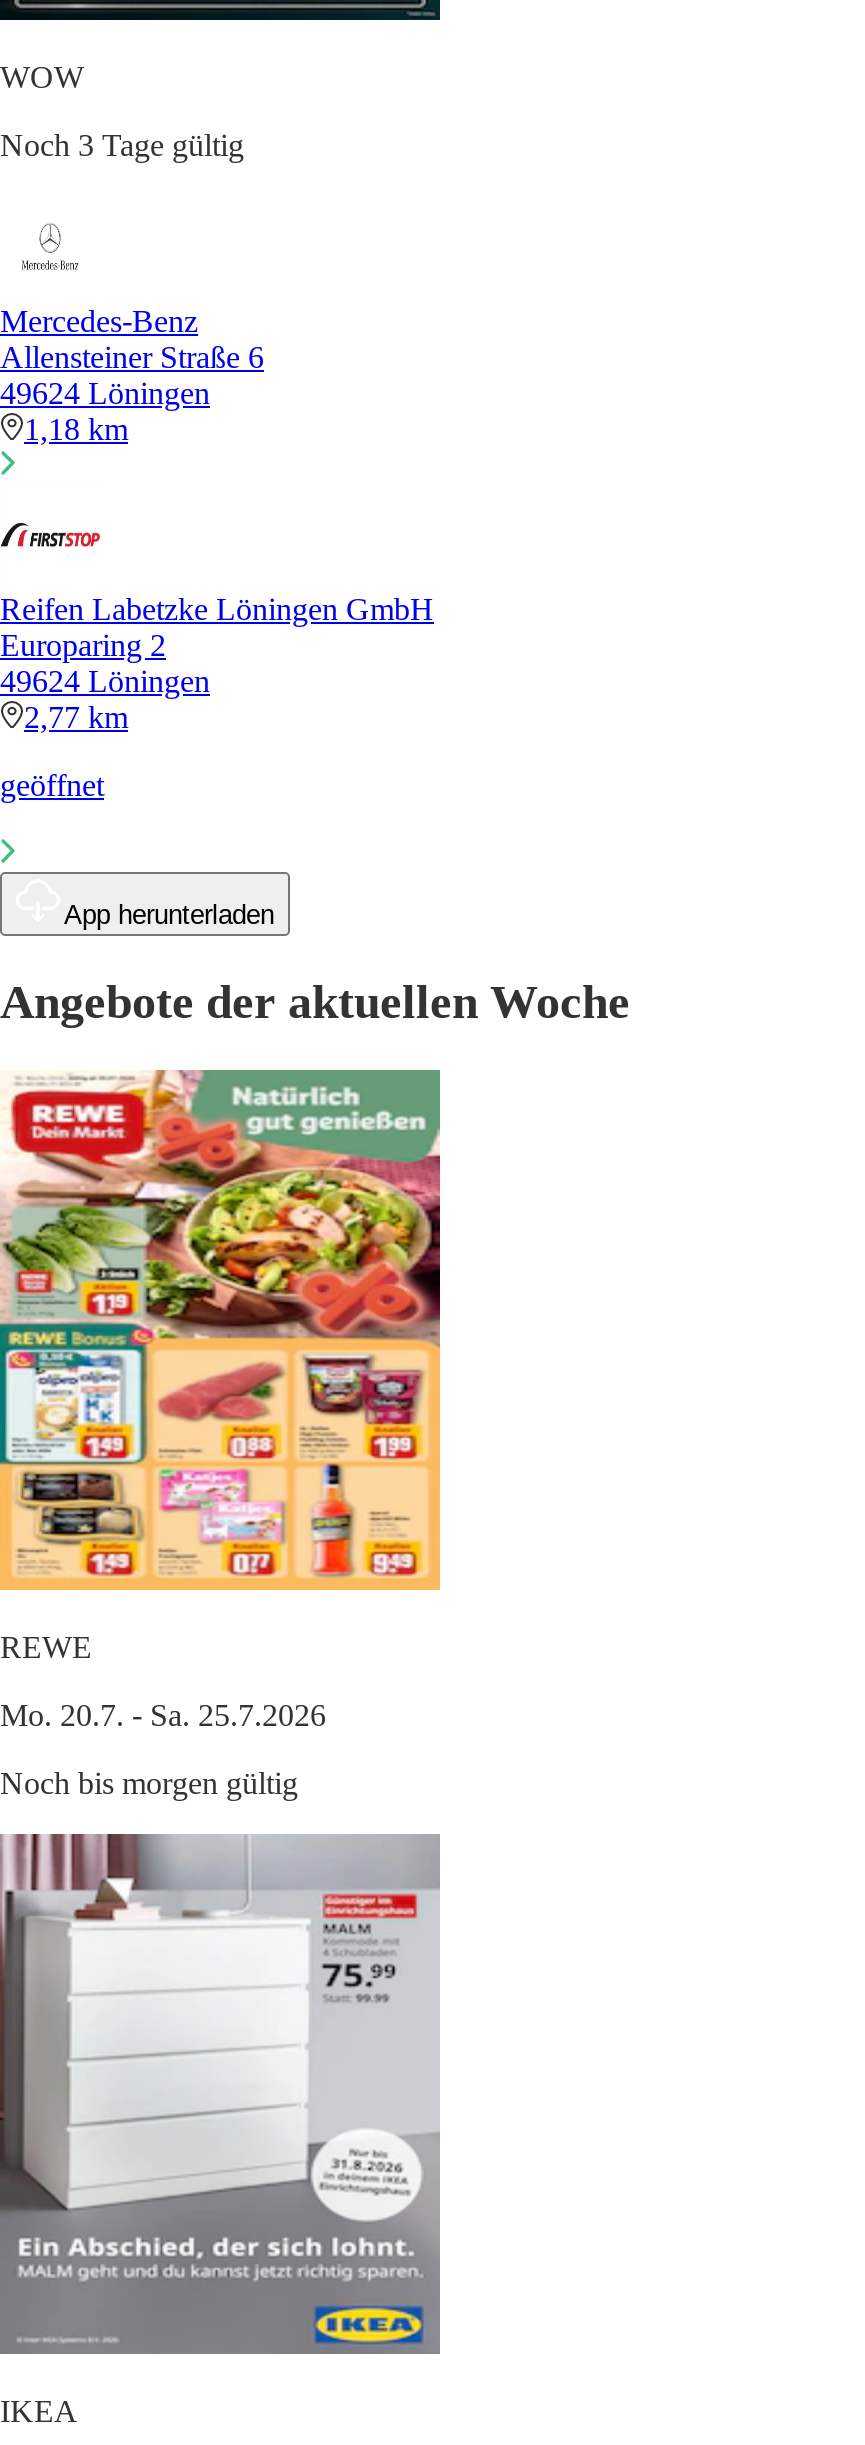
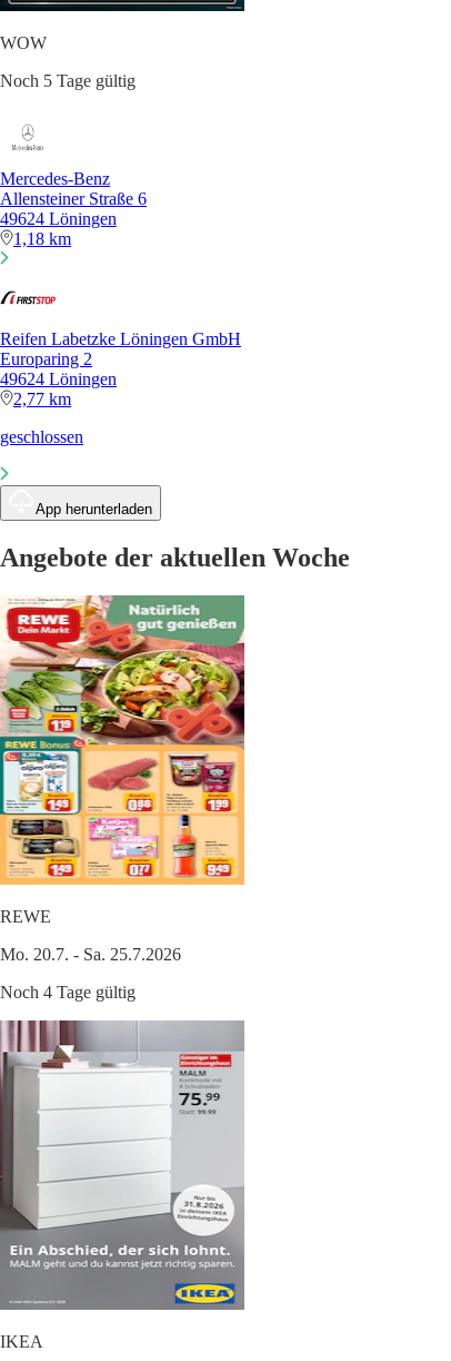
[0,128,244,162] Noch 3 Tage gültig -> [0,71,136,90] Noch 5 Tage gültig
[0,768,104,802] geöffnet -> [0,427,83,446] geschlossen
[0,1765,298,1799] Noch bis morgen gültig -> [0,982,136,1001] Noch 4 Tage gültig

